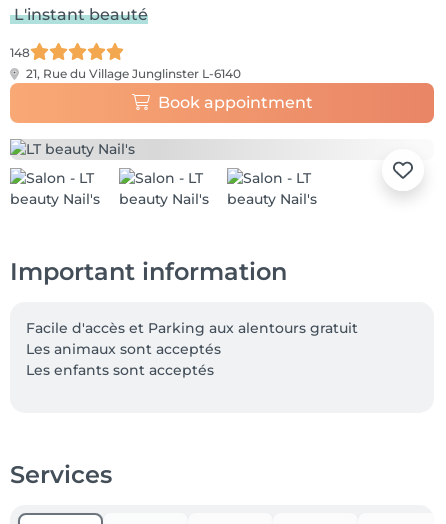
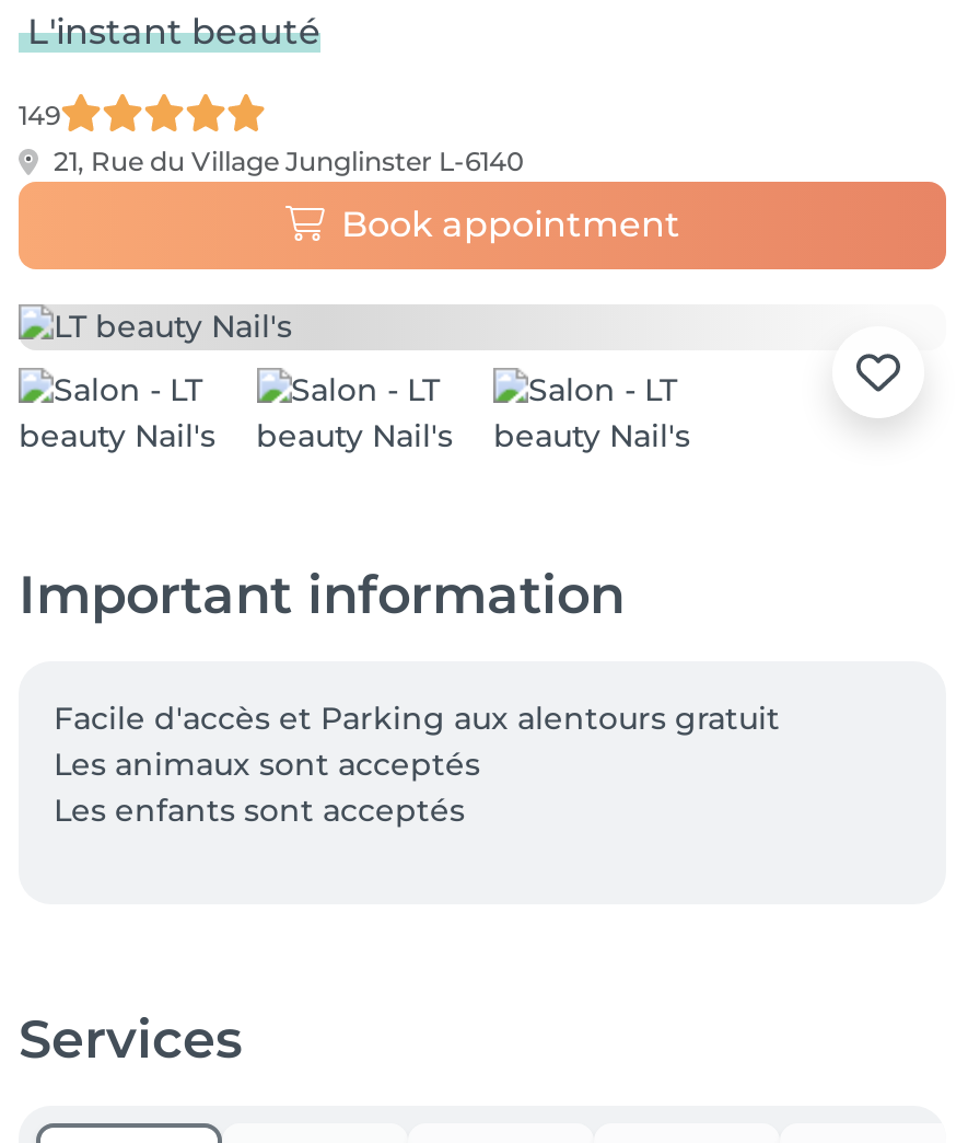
[10,44,30,59] 148 -> [19,97,60,130] 149

